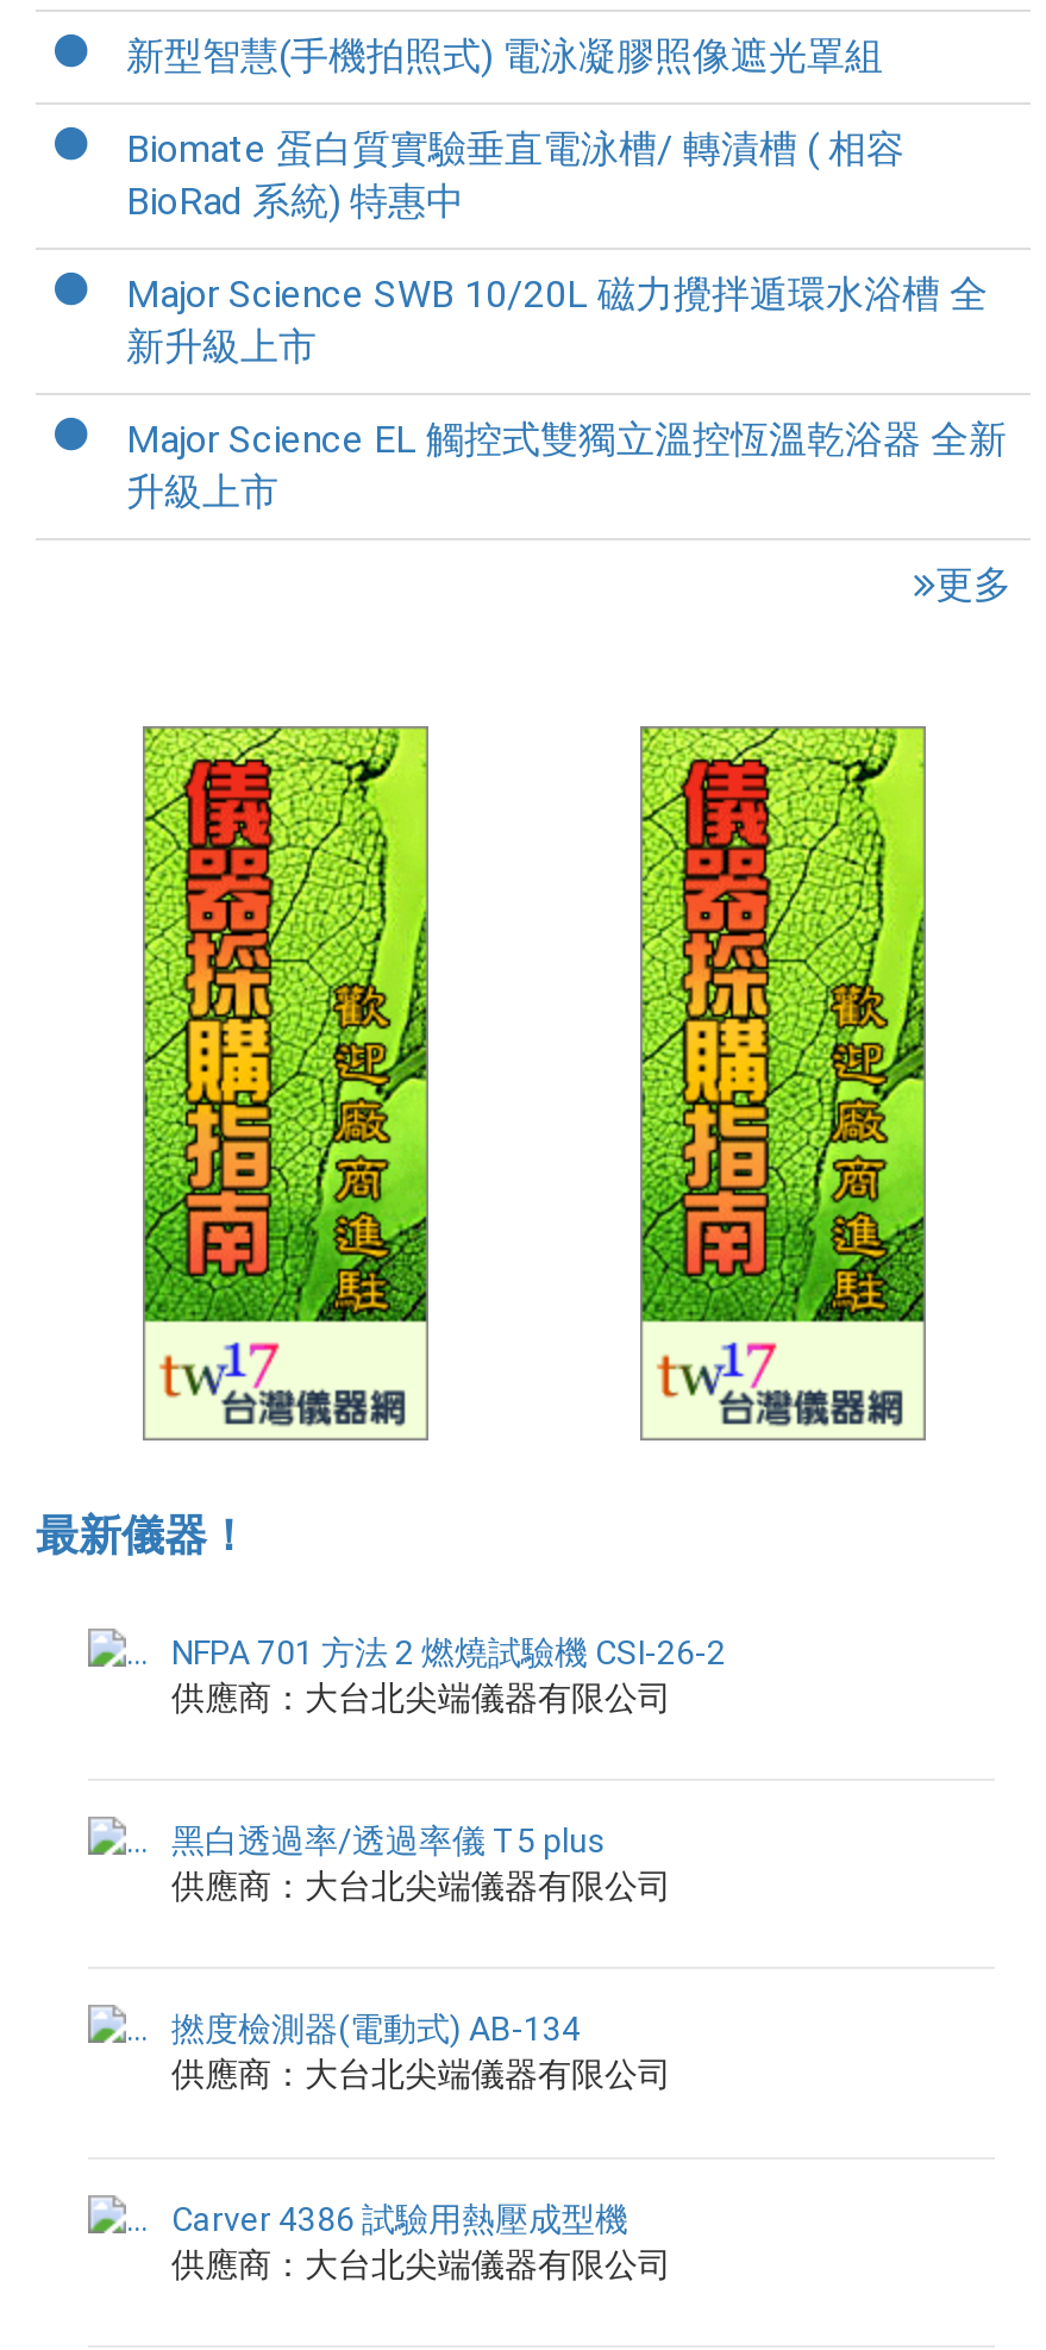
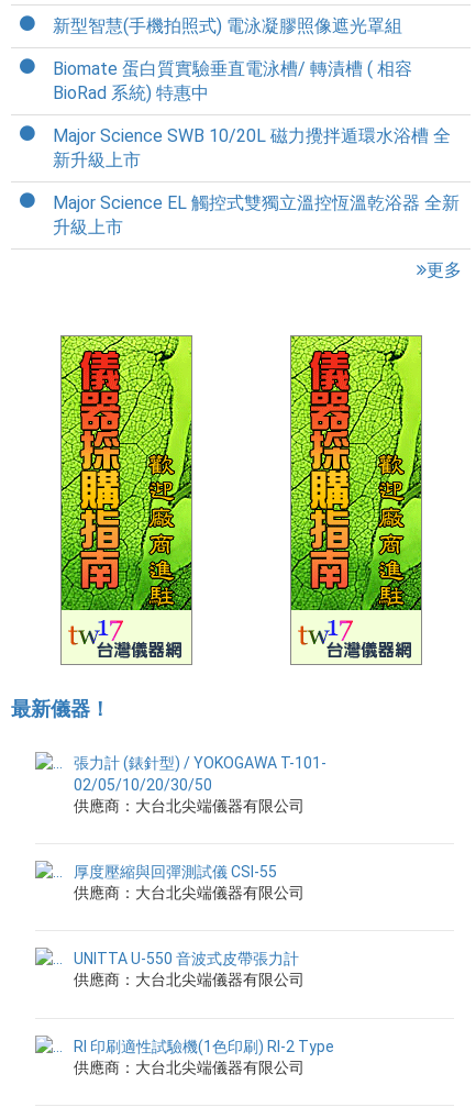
[171,1632,726,1670] NFPA 701 方法 2 燃燒試驗機 CSI-26-2 -> [74,754,326,793] 張力計 (錶針型) / YOKOGAWA T-101- | 02/05/10/20/30/50
[171,1821,607,1860] 黑白透過率/透過率儀 T5 plus -> [74,863,277,881] 厚度壓縮與回彈測試儀 CSI-55
[171,2010,581,2049] 撚度檢測器(電動式) AB-134 -> [74,950,299,968] UNITTA U-550 音波式皮帶張力計
[171,2200,628,2238] Carver 4386 試驗用熱壓成型機 -> [74,1038,334,1055] RI 印刷適性試驗機(1色印刷) RI-2 Type

